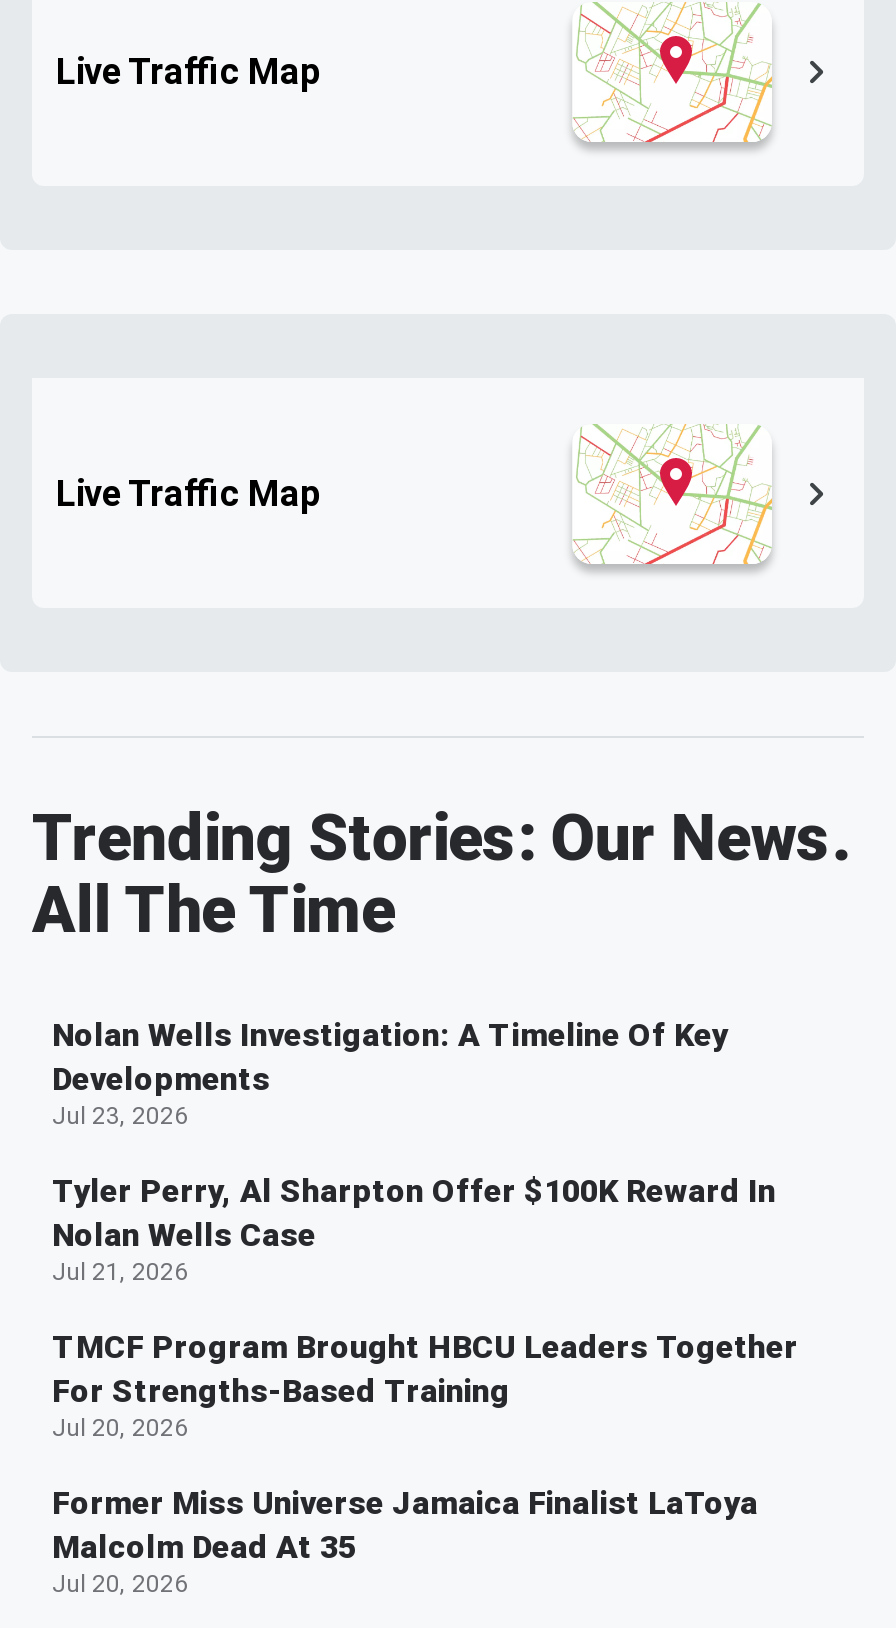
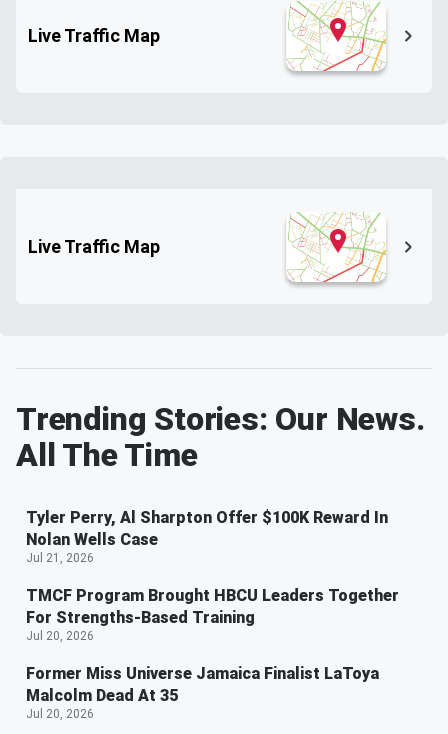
[52,1016,728,1130] Nolan Wells Investigation: A Timeline Of Key | Developments | Jul 23, 2026 -> none

